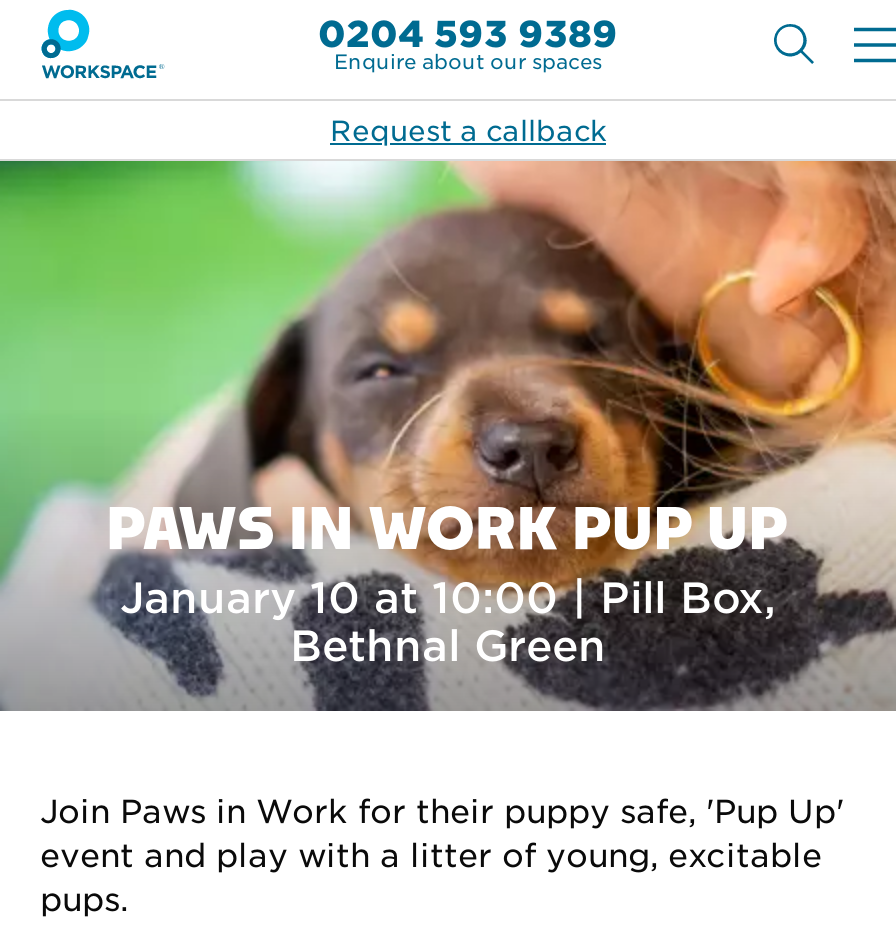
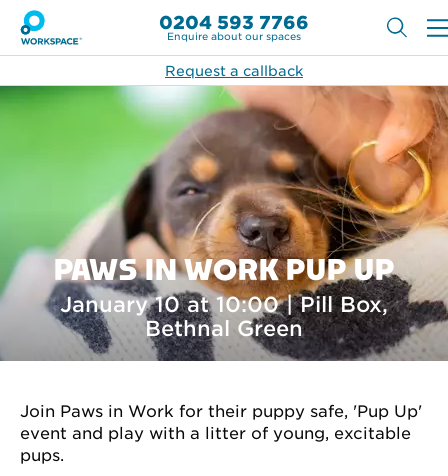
[318,13,618,55] 0204 593 9389 -> [159,12,309,33] 0204 593 7766

